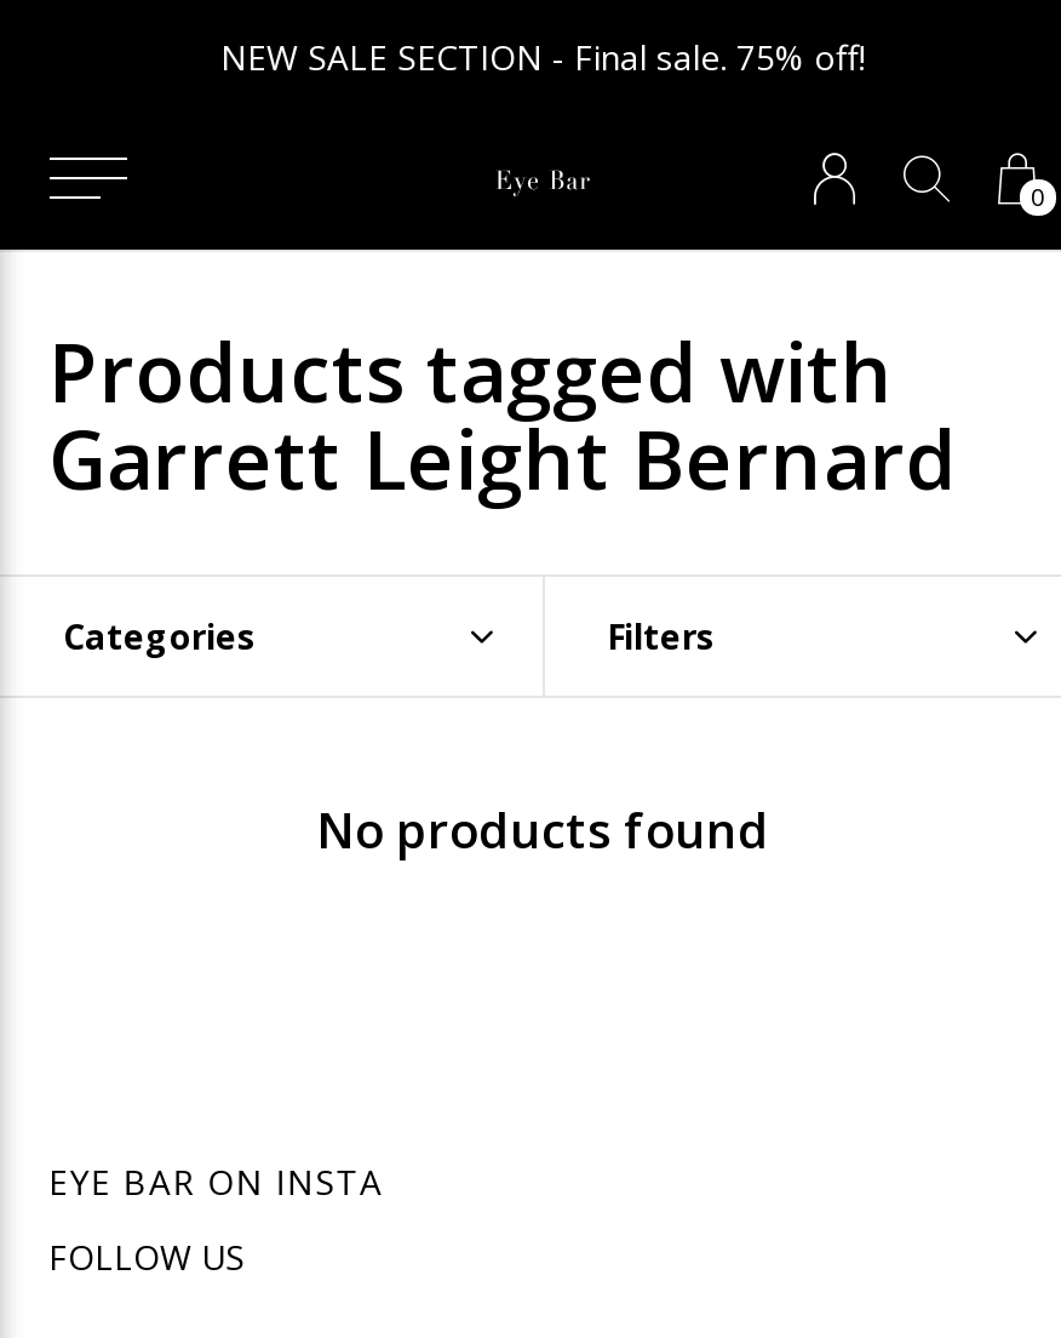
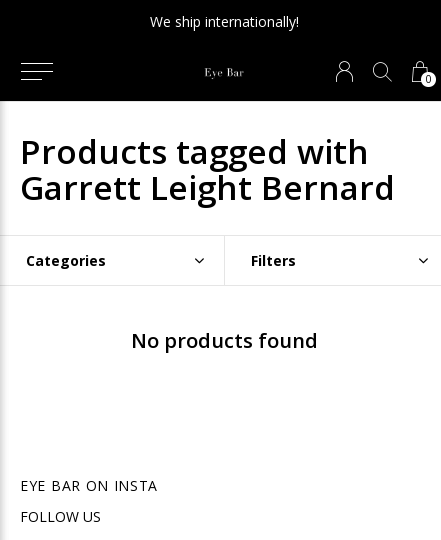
[220,34,865,80] NEW SALE SECTION - Final sale. 75% off! -> [149,12,298,31] We ship internationally!

